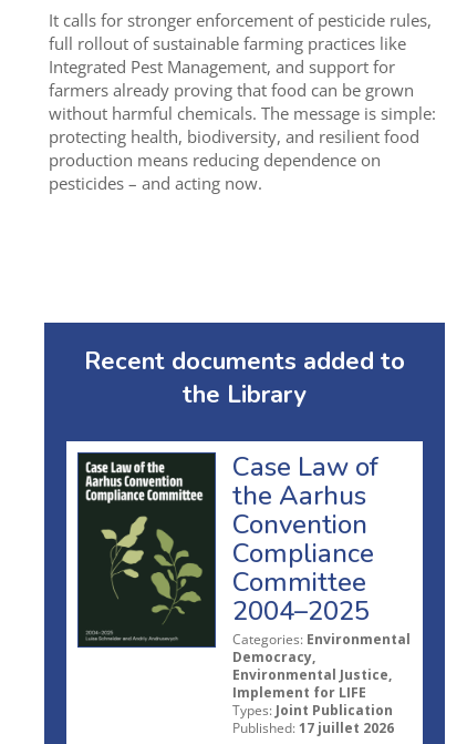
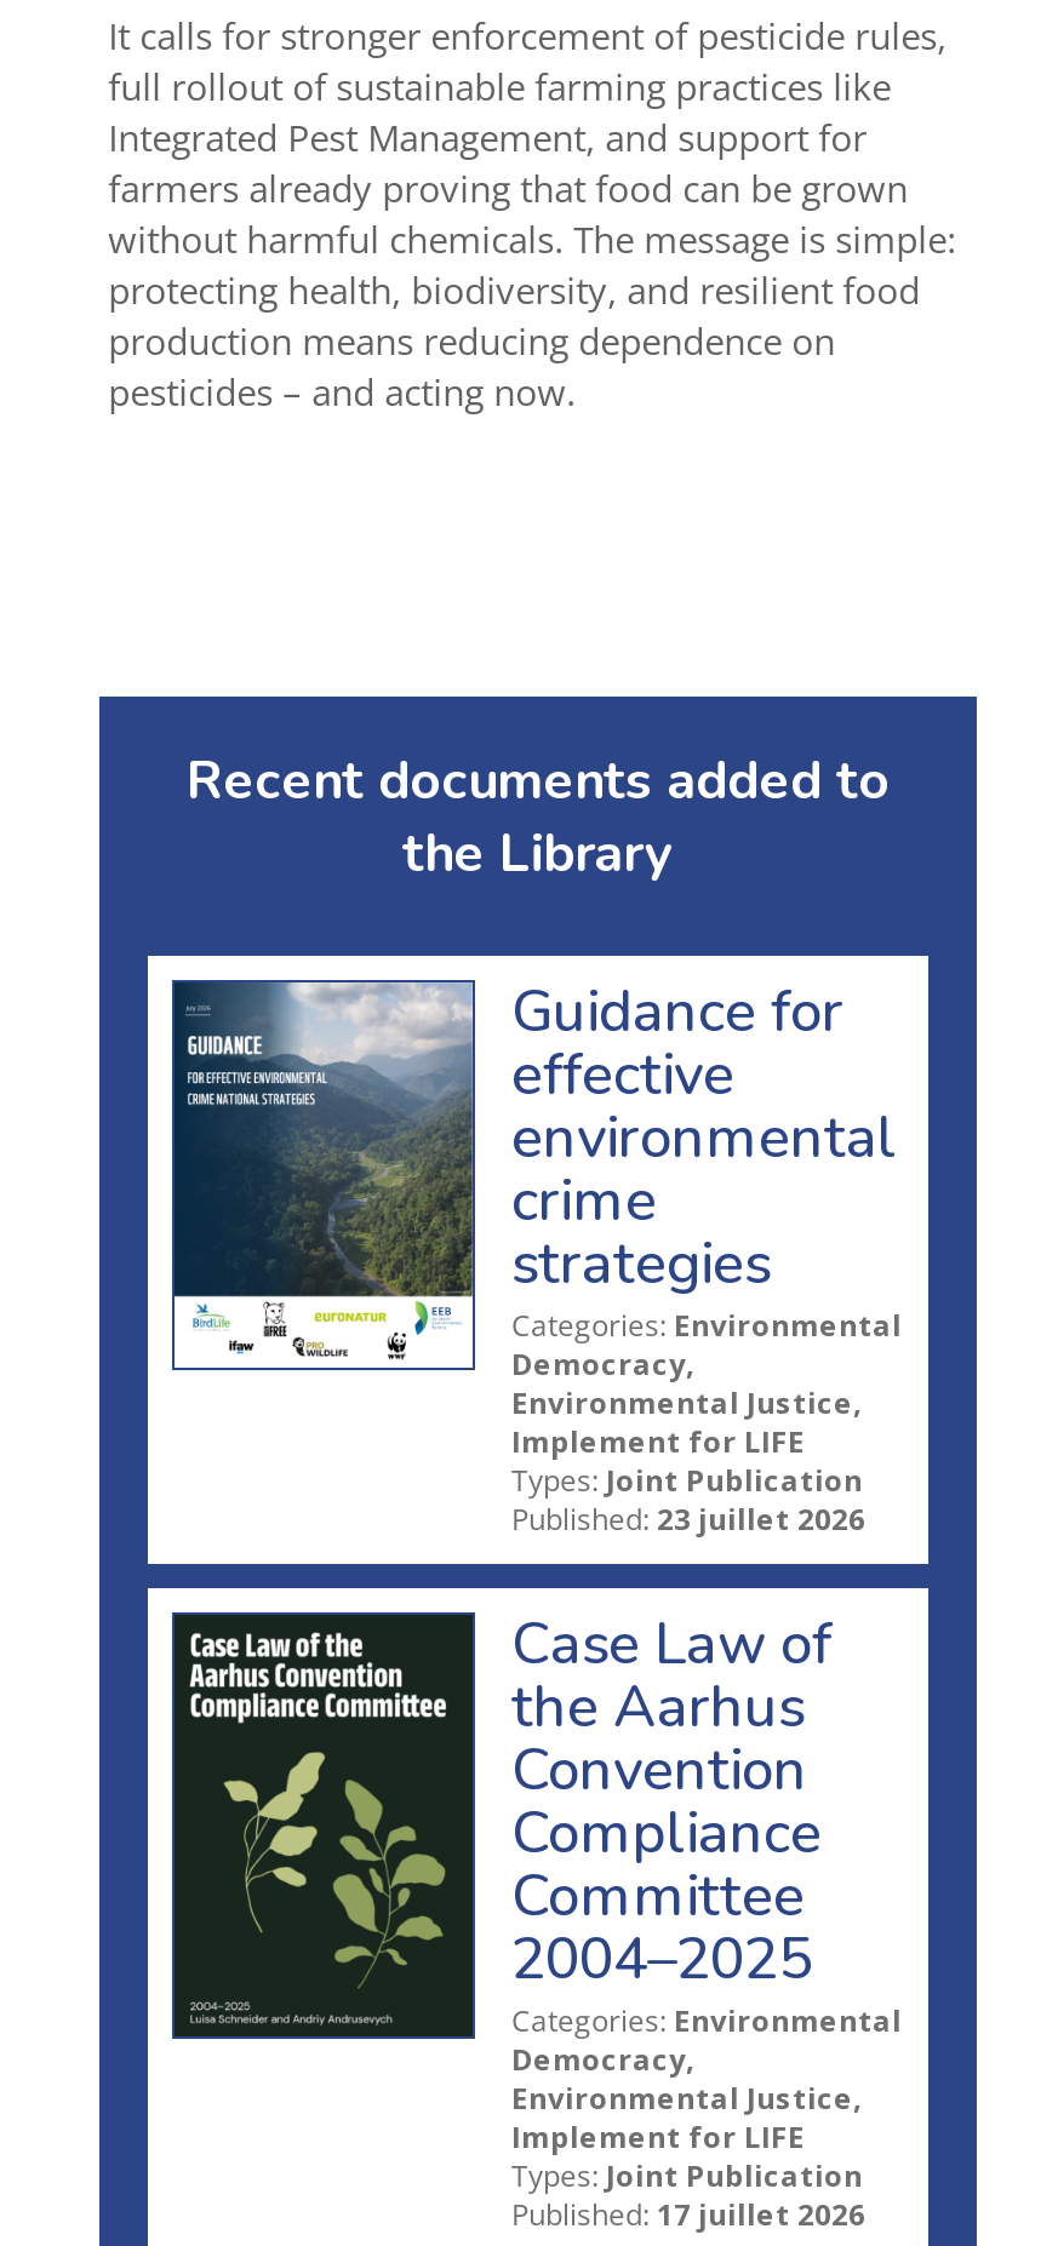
none -> [172,972,902,1539] [image] | Guidance for | effective | environmental | crime | strategies | Categories: Environmental | Democracy, | Environmental Justice, | Implement for LIFE | Types: Joint Publication | Published: 23 juillet 2026

